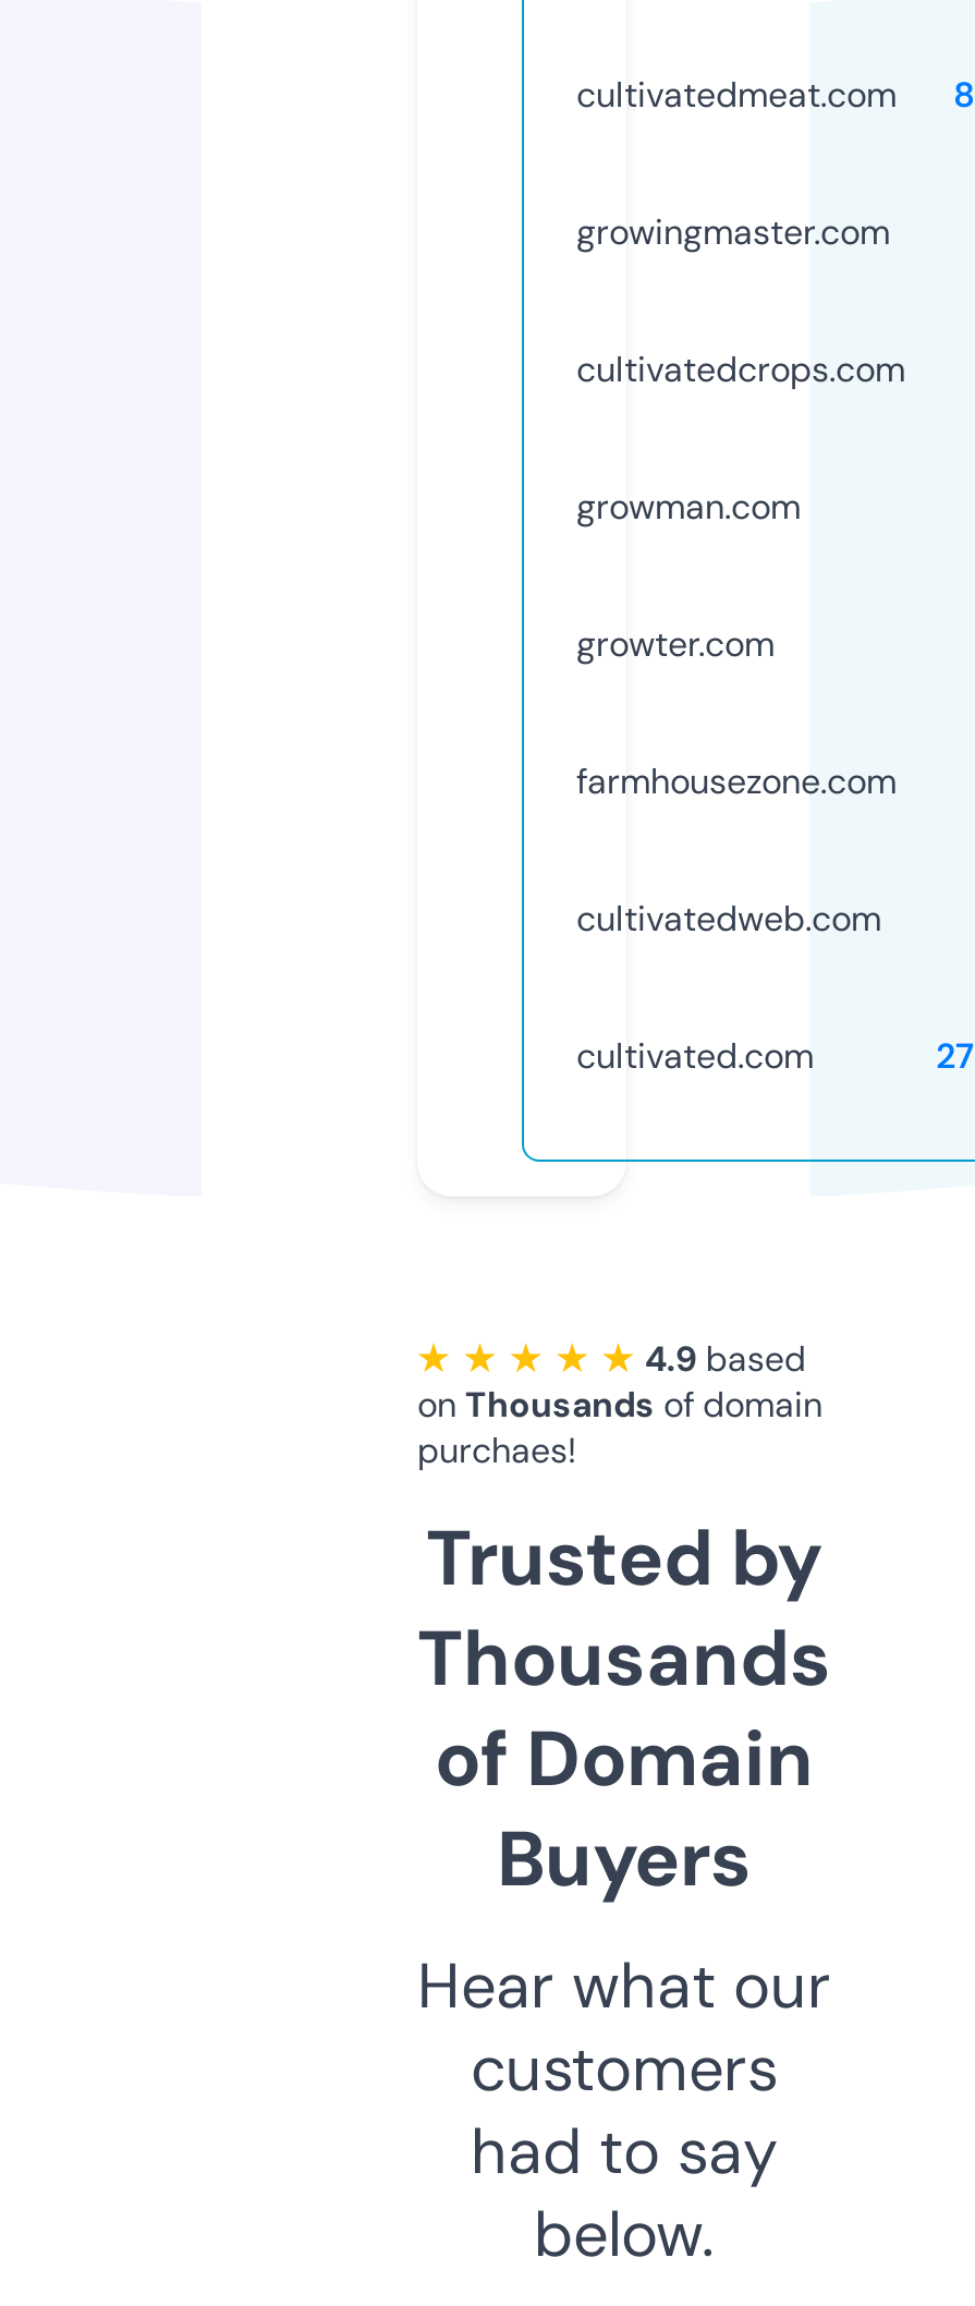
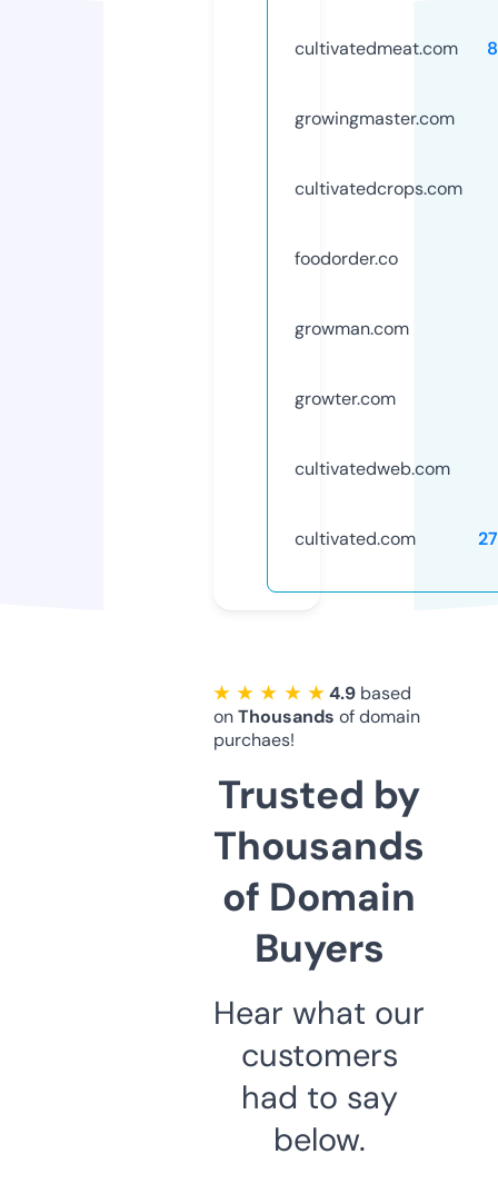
none -> [295,247,398,270] foodorder.co
moved [576,483,801,667] -> [295,317,409,410]: growman.com | growter.com
[576,758,897,804] farmhousezone.com -> none

